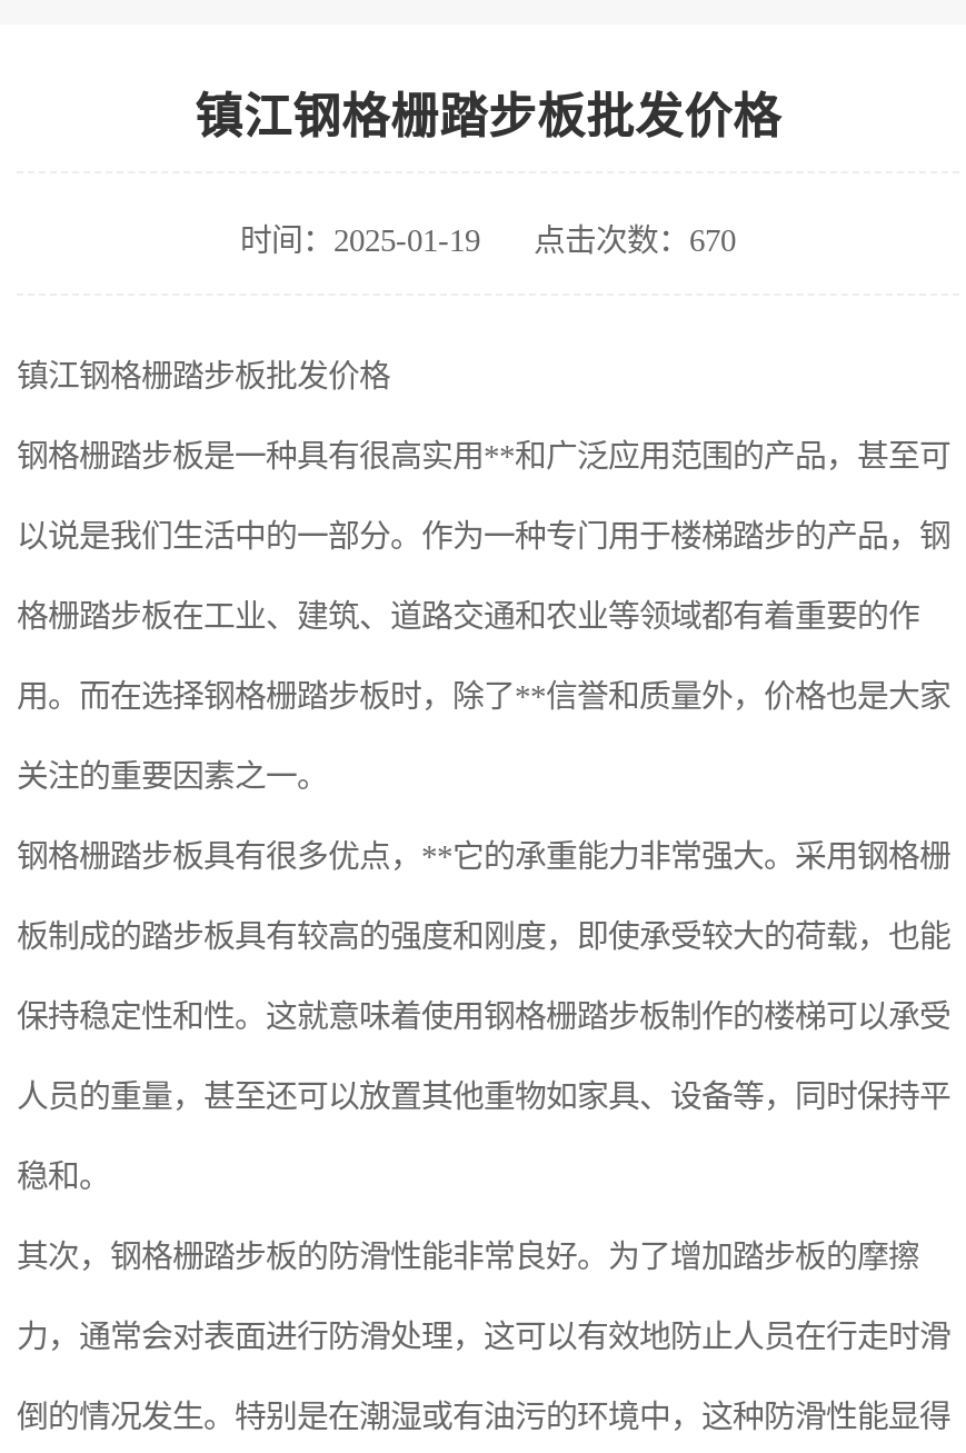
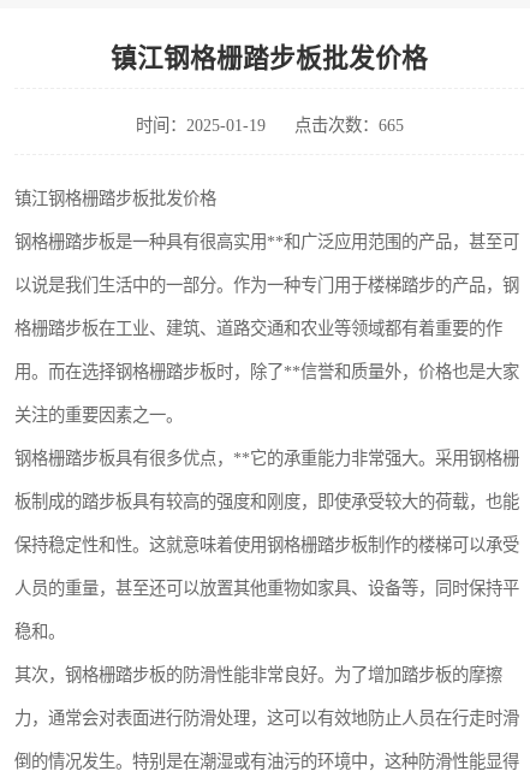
[240,222,736,258] 时间：2025-01-19 点击次数：670 -> [135,115,403,135] 时间：2025-01-19 点击次数：665

